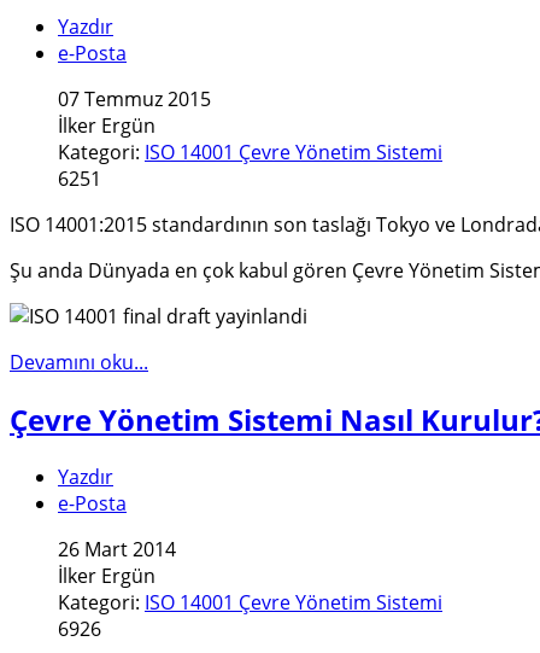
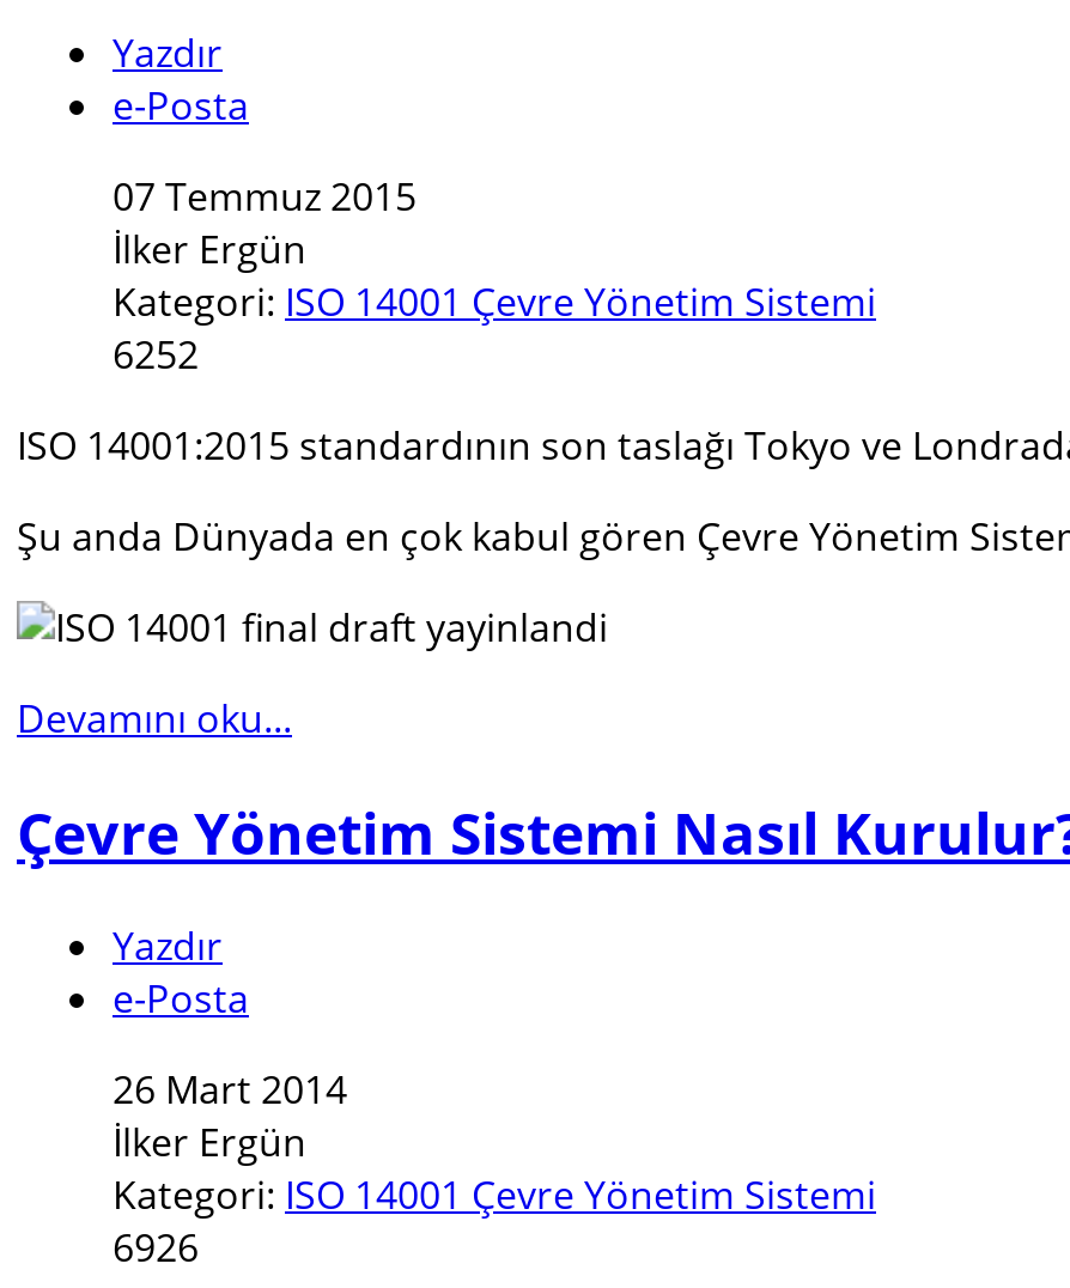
[58,165,101,192] 6251 -> [113,328,199,380] 6252

